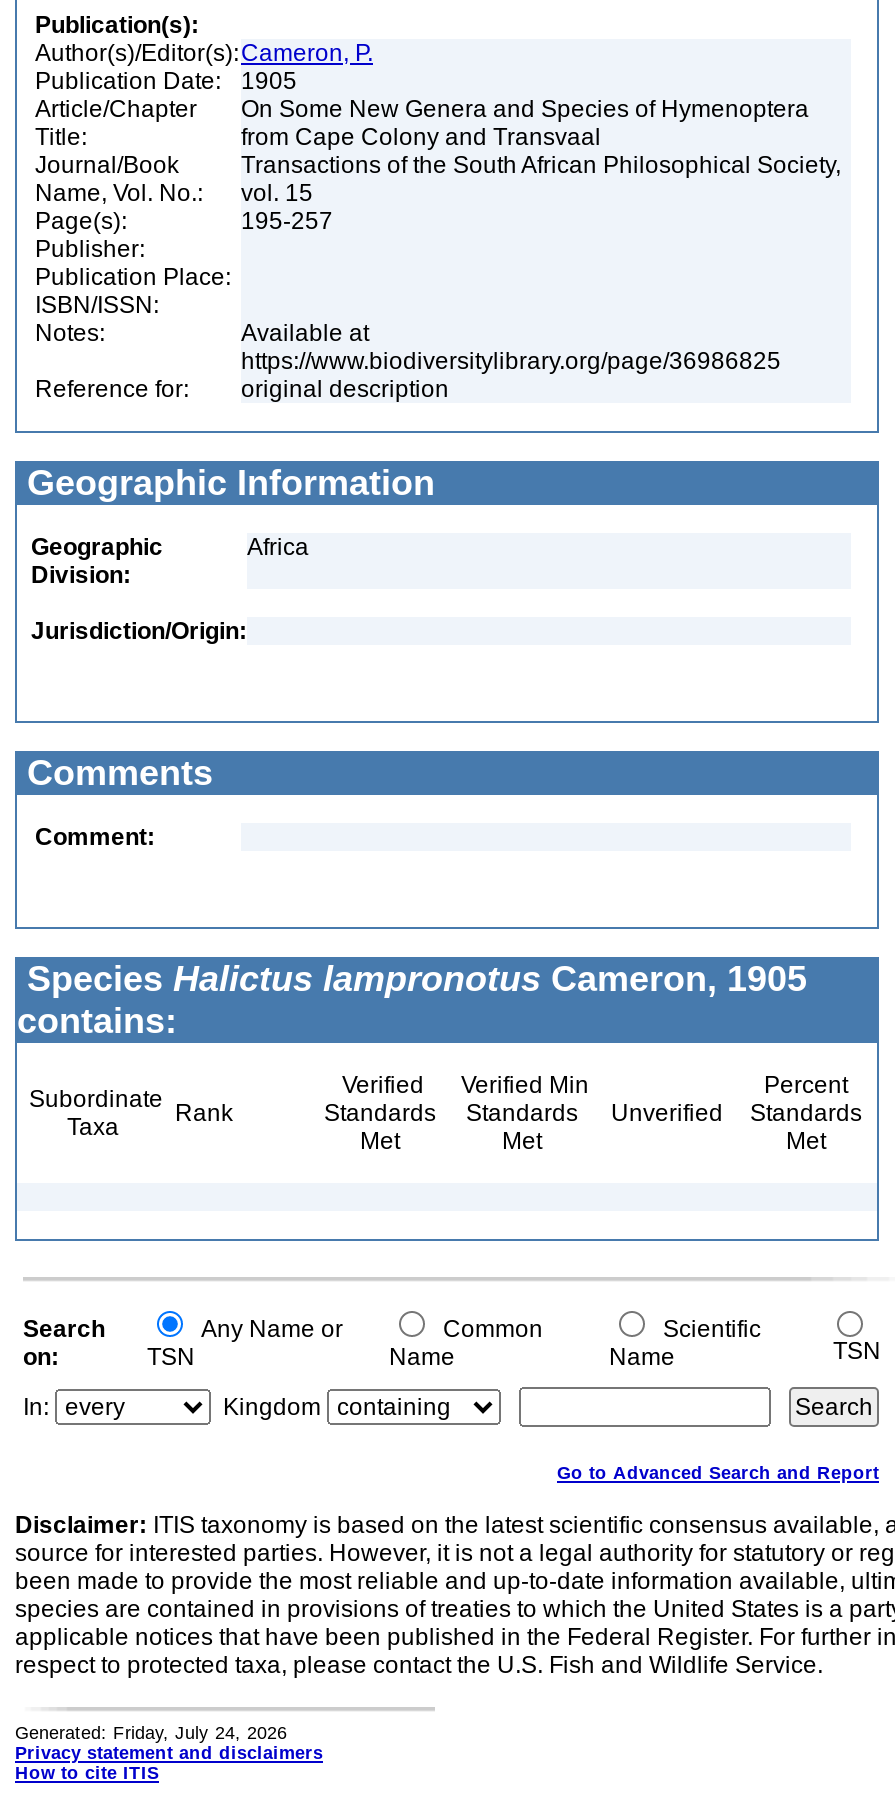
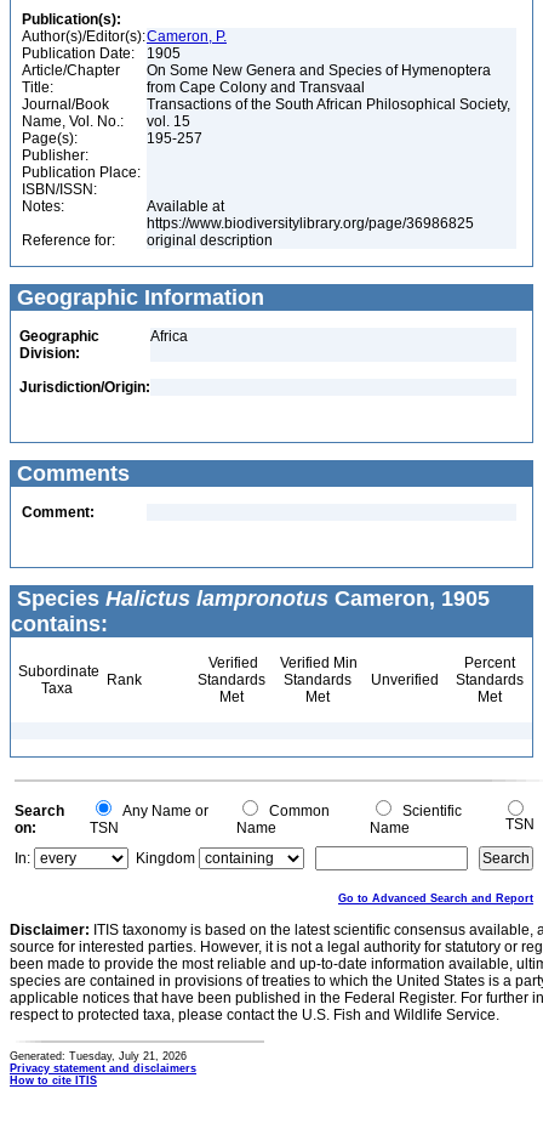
[15,1723,287,1743] Generated: Friday, July 24, 2026 -> [10,1050,187,1062] Generated: Tuesday, July 21, 2026

